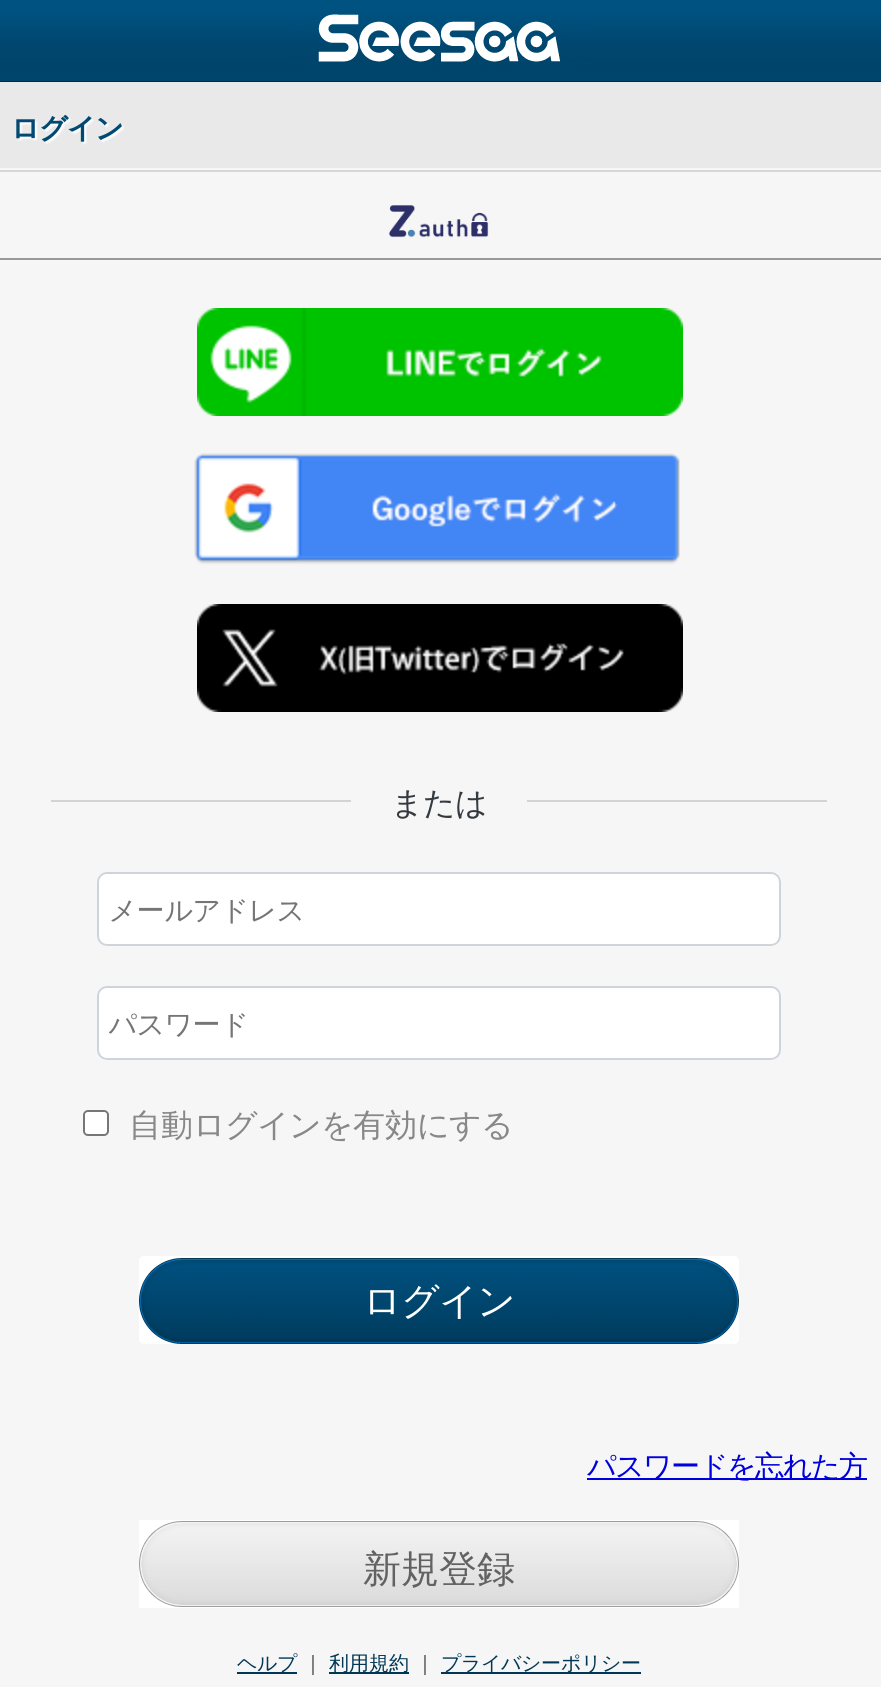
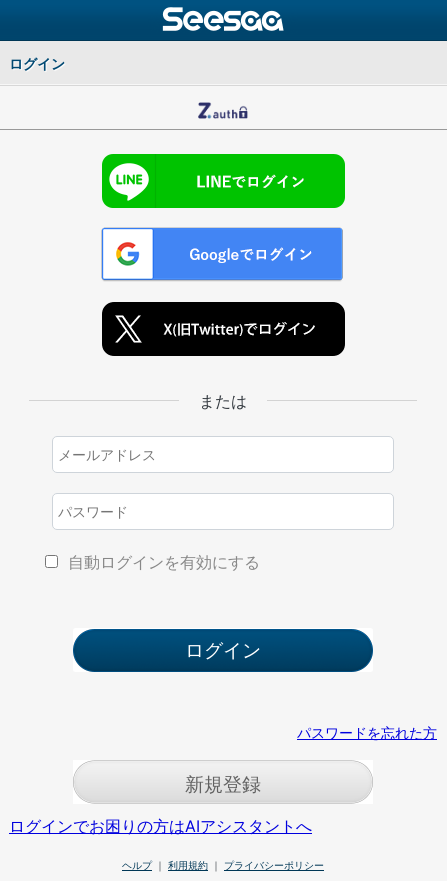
none -> [9,816,312,836] ログインでお困りの方はAIアシスタントへ

